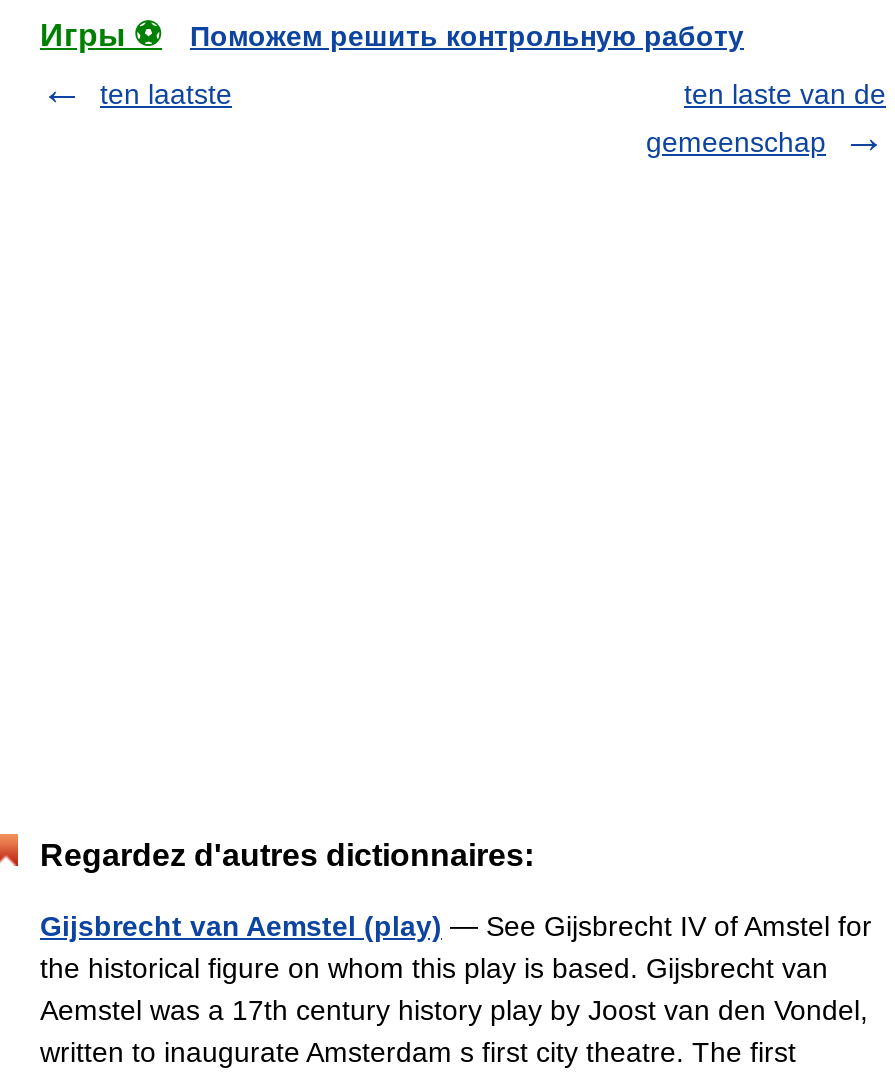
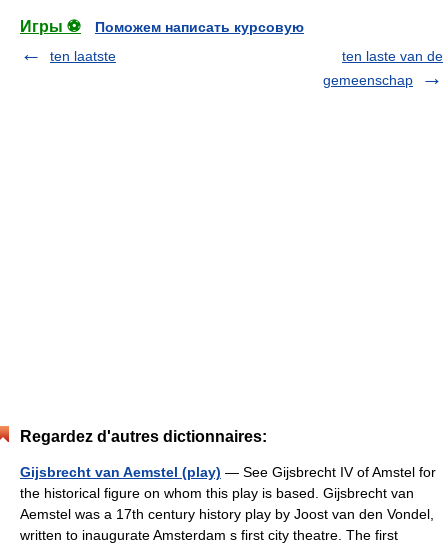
[190,20,744,52] Поможем решить контрольную работу -> [95,19,304,35] Поможем написать курсовую

